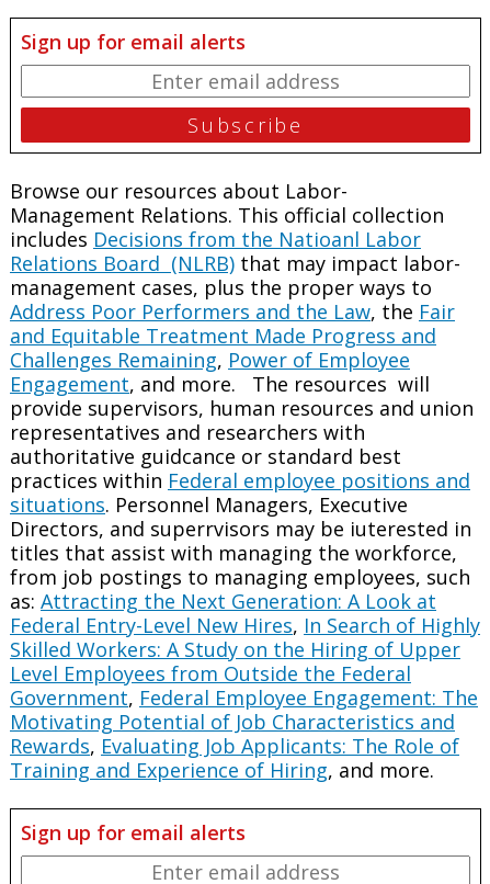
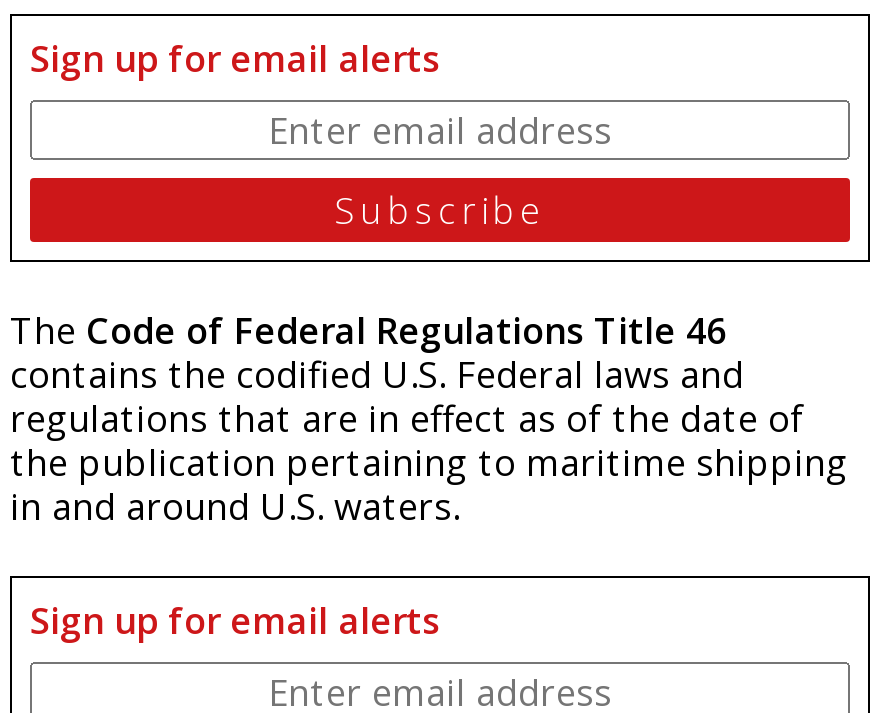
[10,177,480,783] Browse our resources about Labor- | Management Relations. This official collection | includes Decisions from the Natioanl Labor | Relations Board (NLRB)that may impact labor- | management cases, plus the proper ways to | Address Poor Performers and the Law, the Fair | and Equitable Treatment Made Progress and | Challenges Remaining,Power of Employee | Engagement, and more. The resources will | provide supervisors, human resources and union | representatives and researchers with | authoritative guidcance or standard best | practices within Federal employee positions and | situations. Personnel Managers, Executive | Directors, and superrvisors may be iuterested in | titles that assist with managing the workforce, | from job postings to managing employees, such | as: Attracting the Next Generation: A Look at | Federal Entry-Level New Hires,In Search of Highly | Skilled Workers: A Study on the Hiring of Upper | Level Employees from Outside the Federal | Government,Federal Employee Engagement: The | Motivating Potential of Job Characteristics and | Rewards,Evaluating Job Applicants: The Role of | Training and Experience of Hiring, and more. -> [10,305,848,529] The Code of Federal Regulations Title 46 | contains the codified U.S. Federal laws and | regulations that are in effect as of the date of | the publication pertaining to maritime shipping | in and around U.S. waters.

